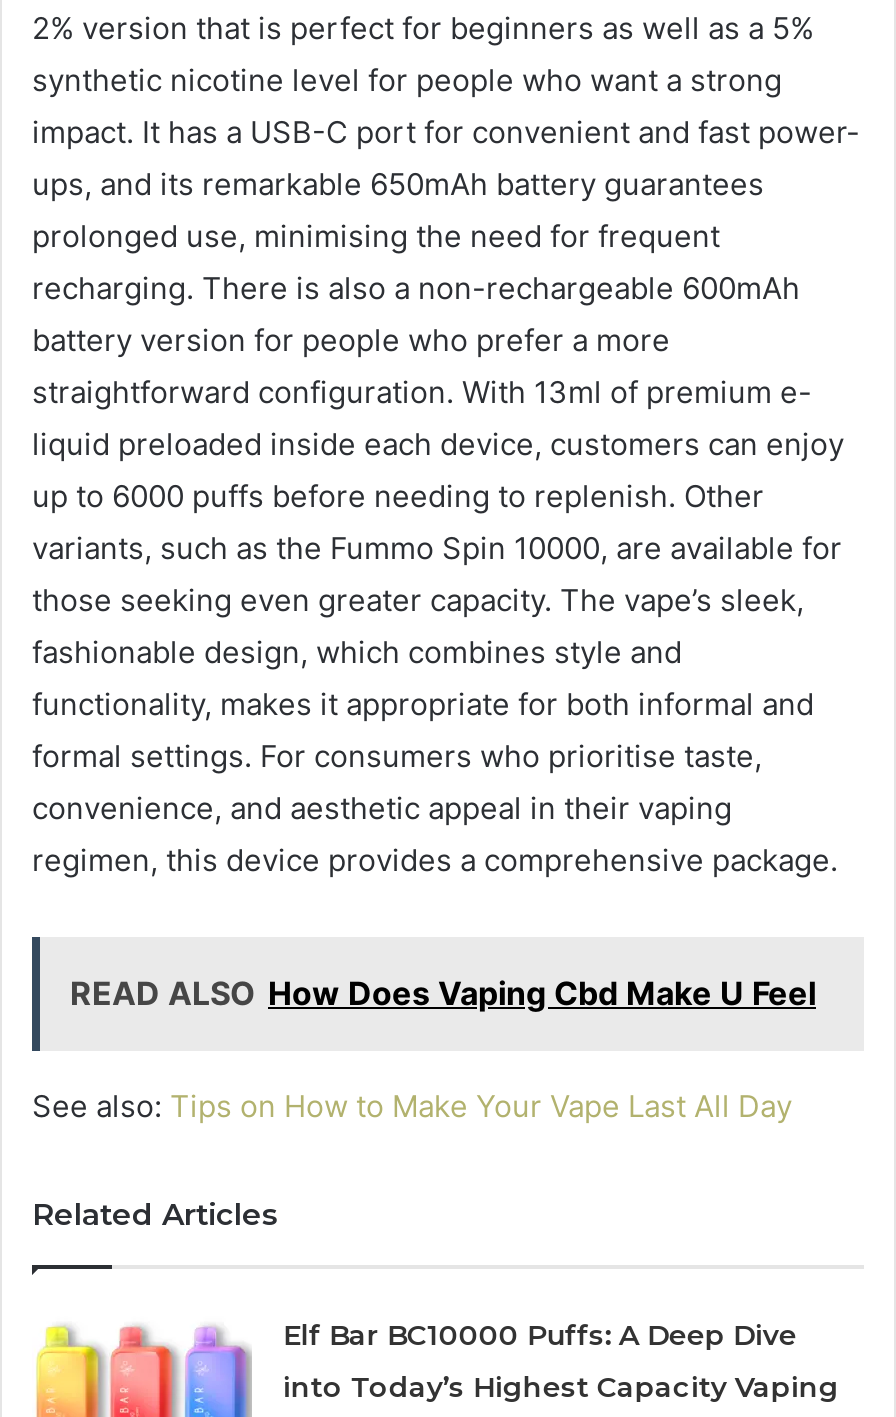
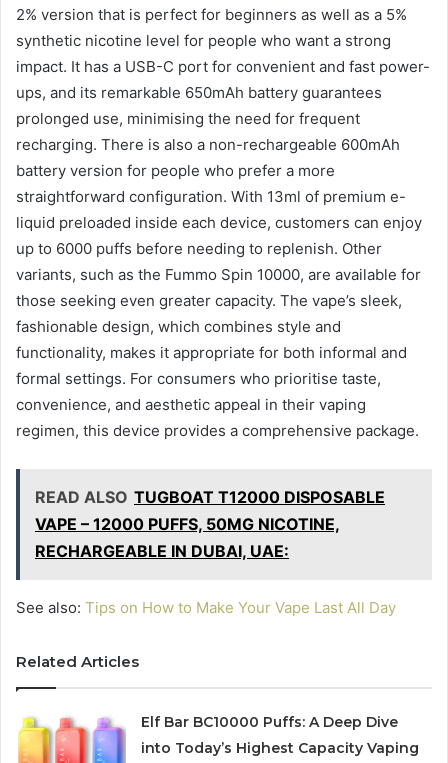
[70,973,816,1013] READ ALSO How Does Vaping Cbd Make U Feel -> [35,487,385,561] READ ALSO TUGBOAT T12000 DISPOSABLE | VAPE – 12000 PUFFS, 50MG NICOTINE, | RECHARGEABLE IN DUBAI, UAE:

